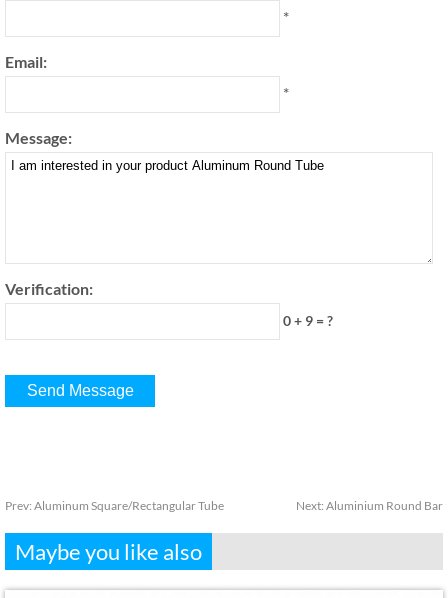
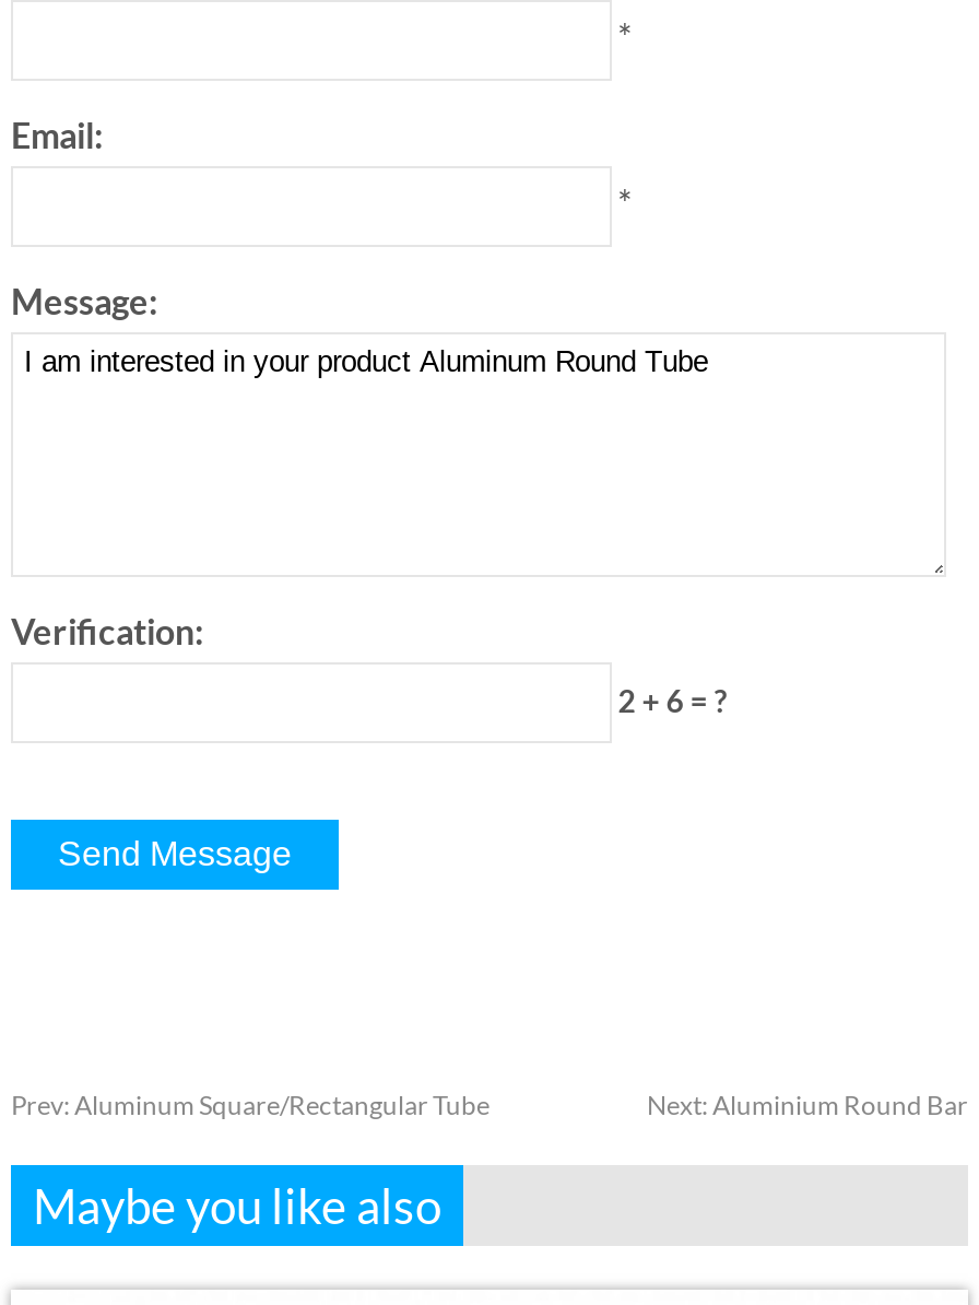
[280,311,333,328] 0 + 9 = ? -> [611,681,727,718] 2 + 6 = ?

